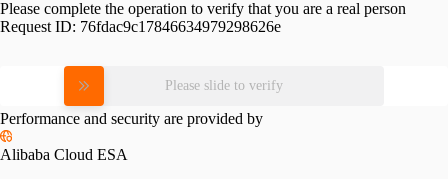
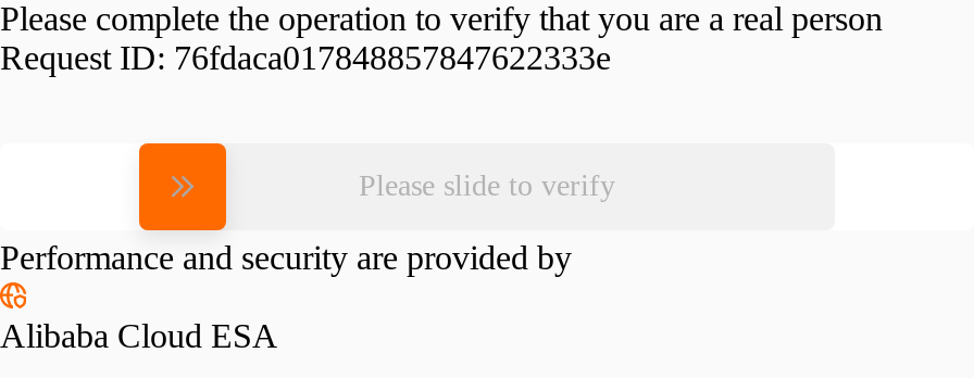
[0,18,281,35] Request ID: 76fdac9c17846634979298626e -> [0,39,611,76] Request ID: 76fdaca017848857847622333e

